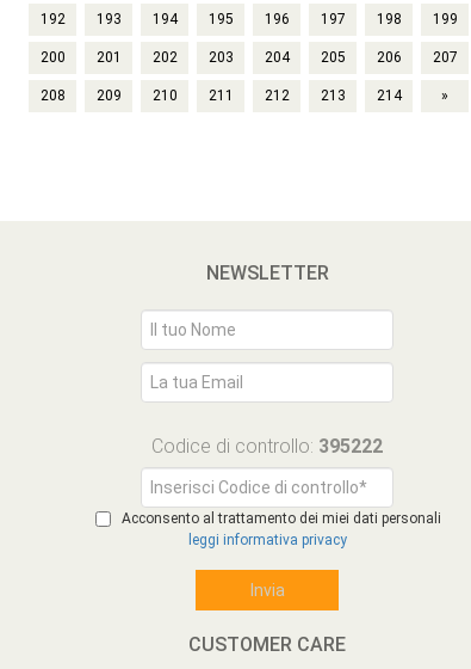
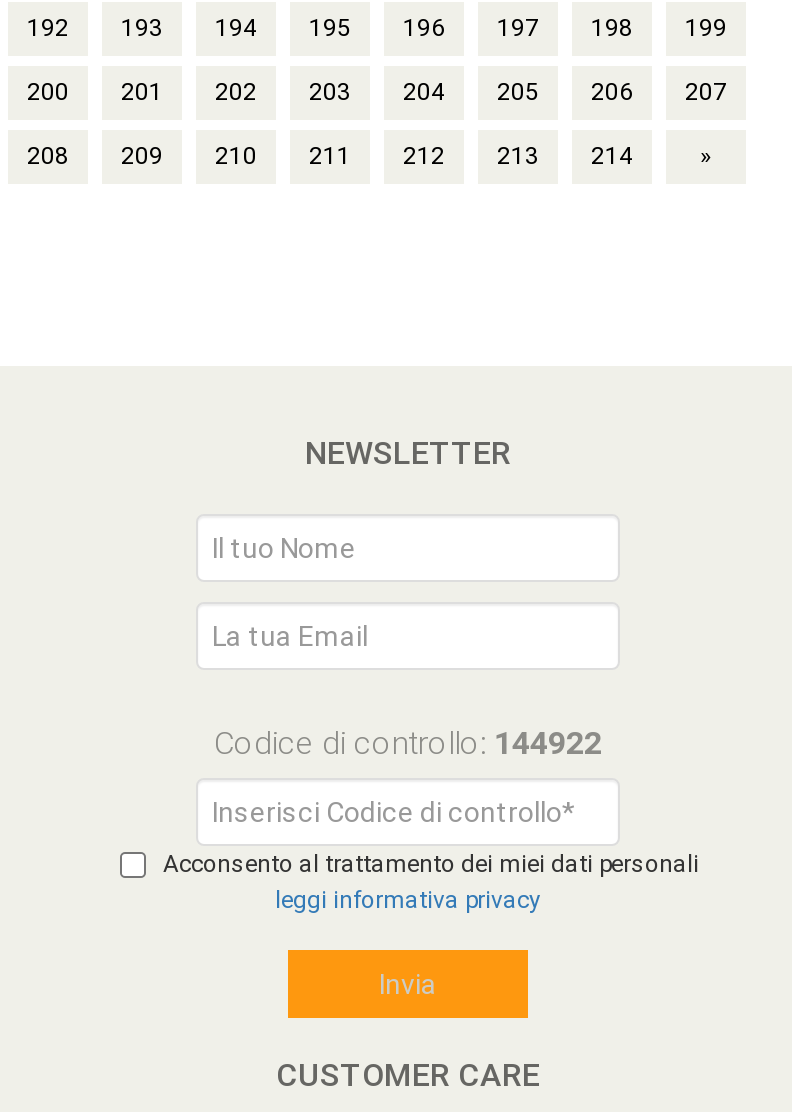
[151,435,383,458] Codice di controllo: 395222 -> [214,724,602,762] Codice di controllo: 144922

